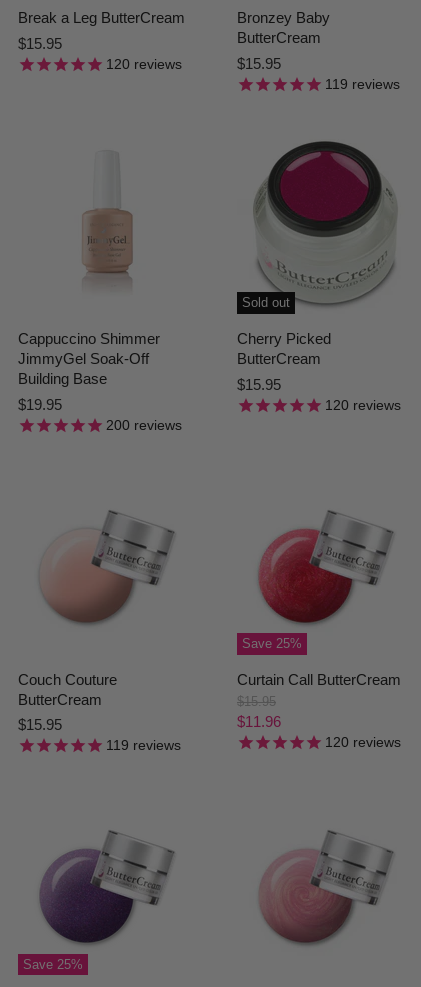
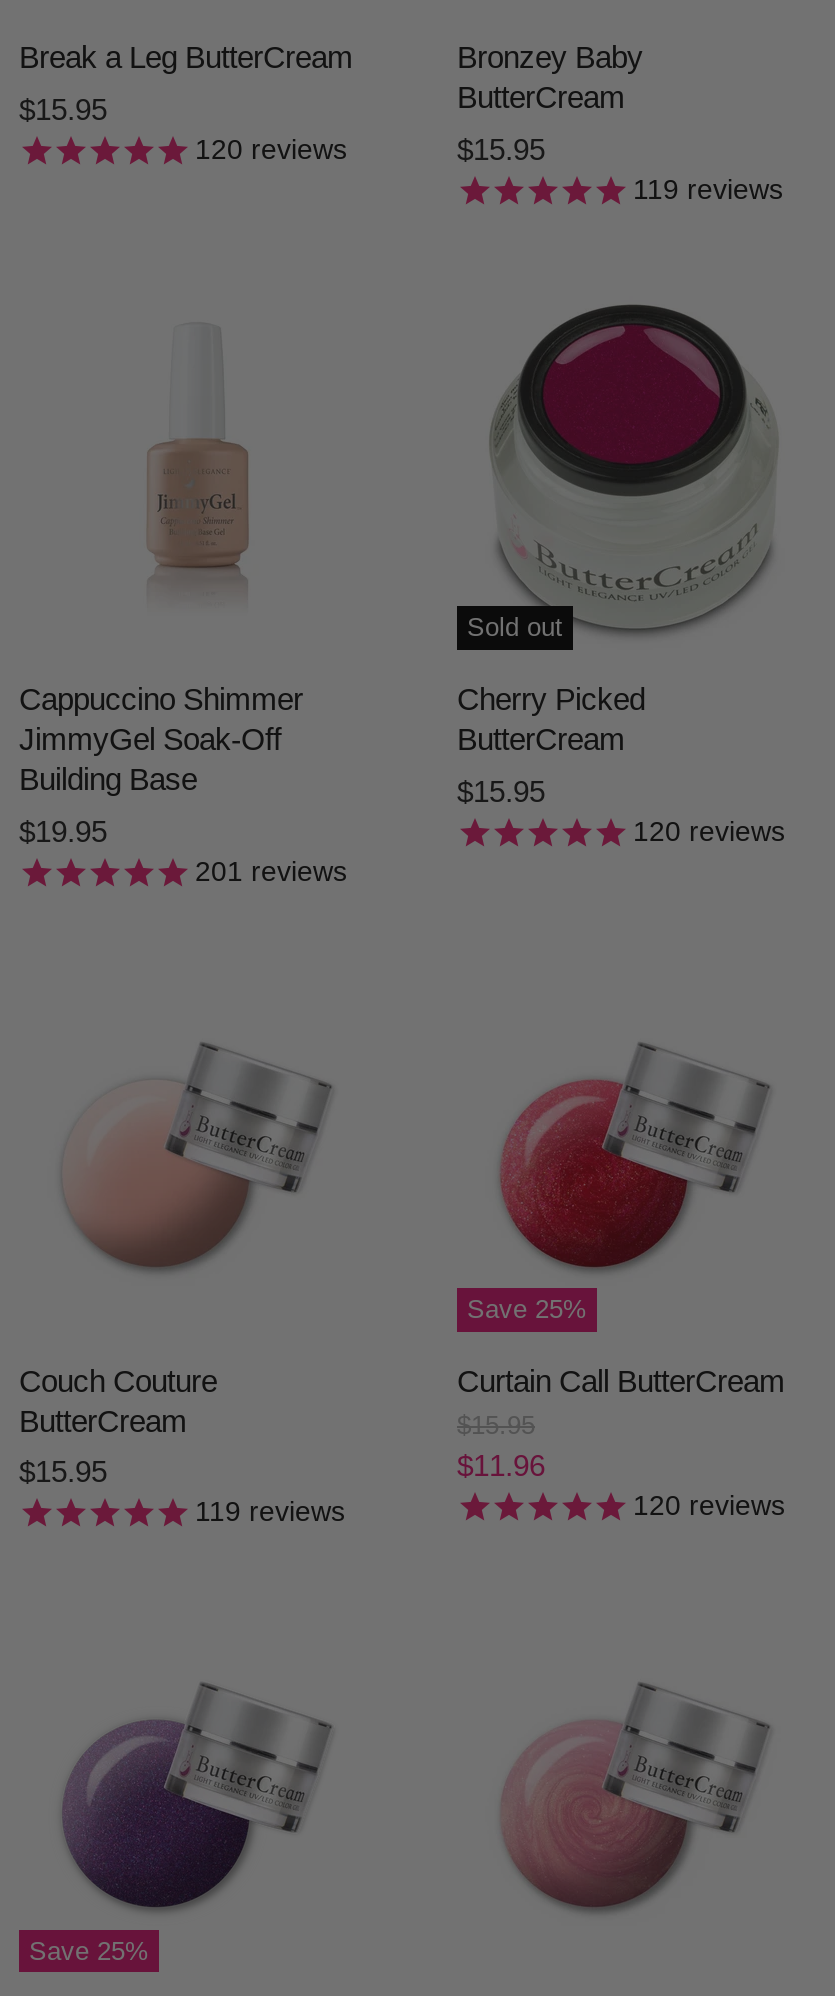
[106,416,182,432] 200 reviews -> [195,854,347,886] 201 reviews

